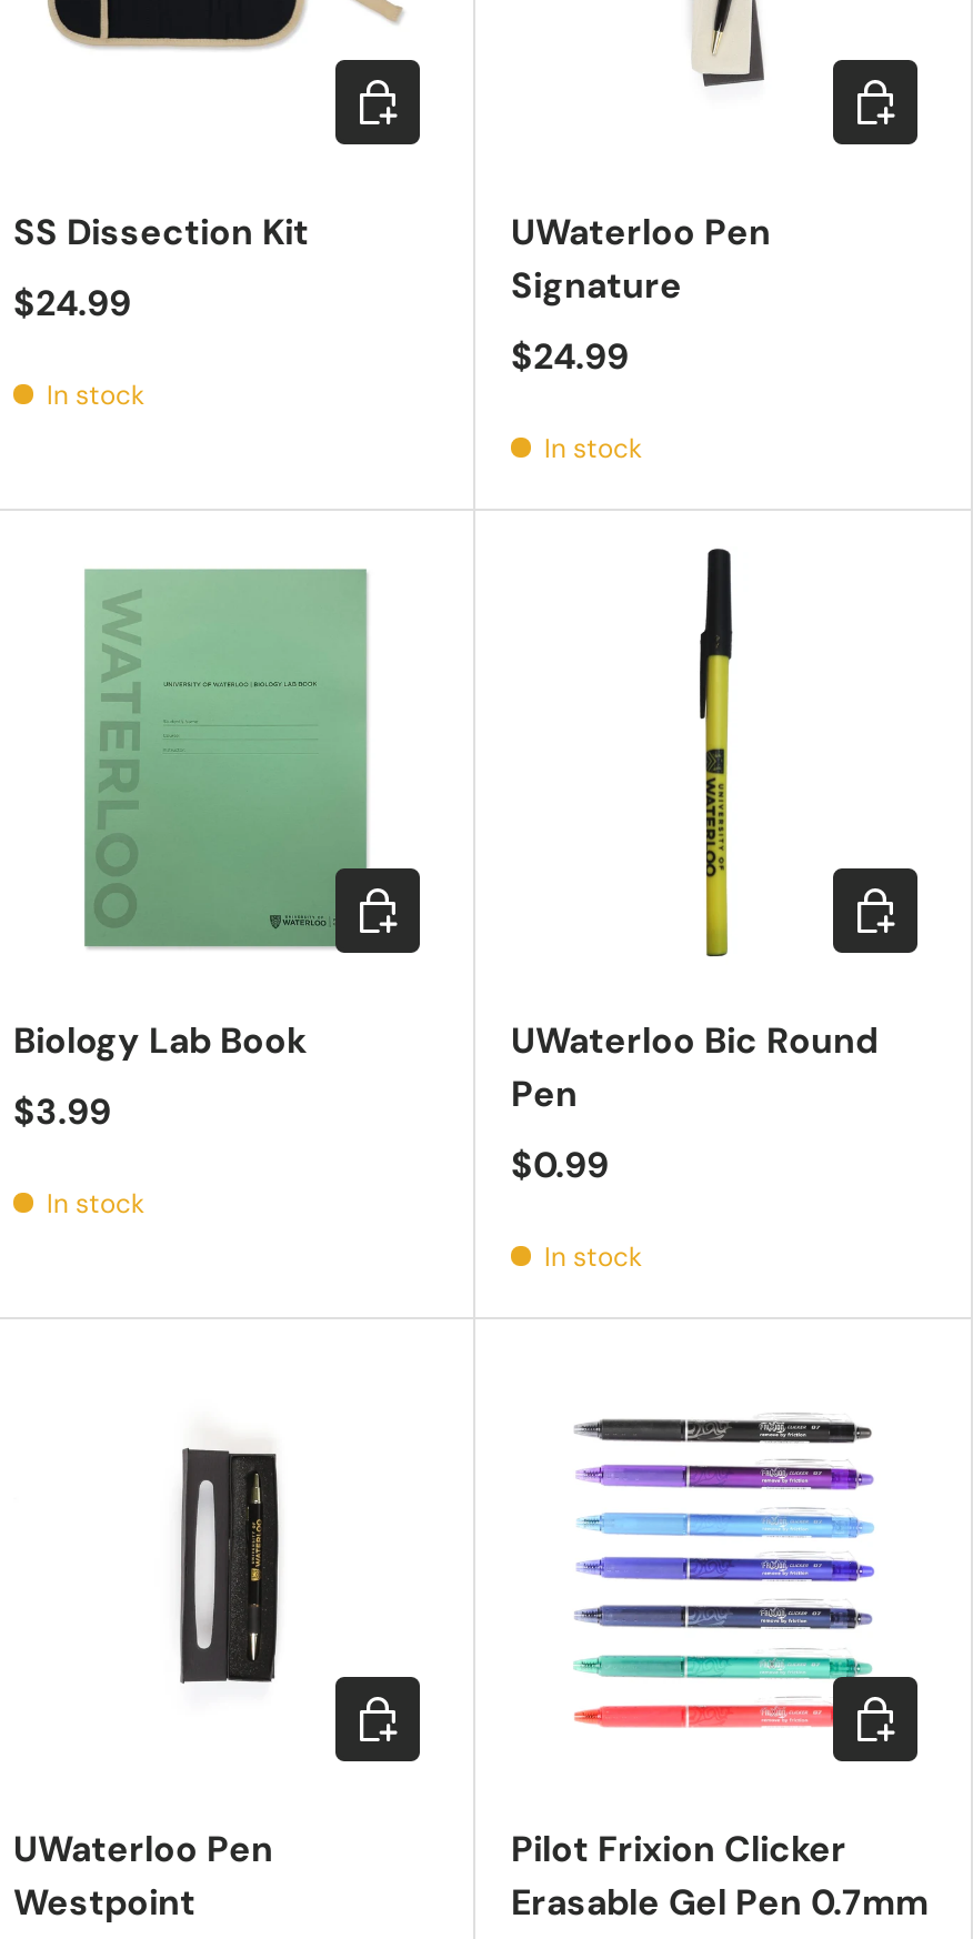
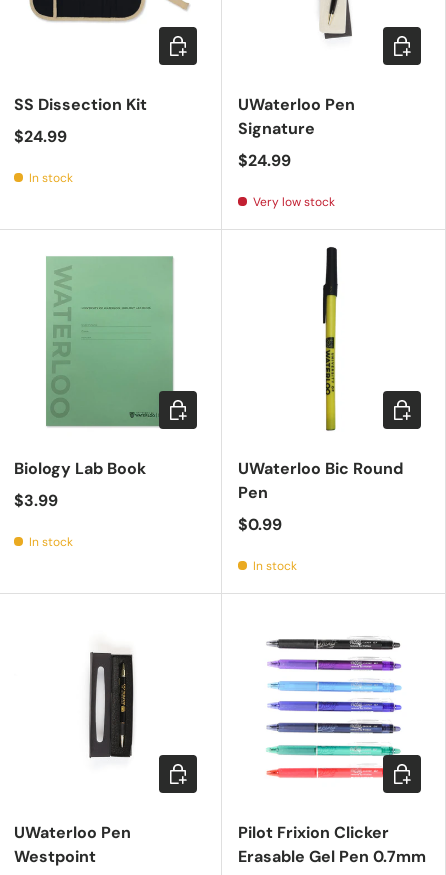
[544,430,642,466] In stock -> [253,194,335,210] Very low stock

